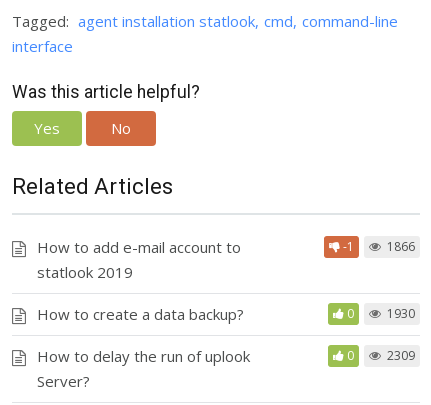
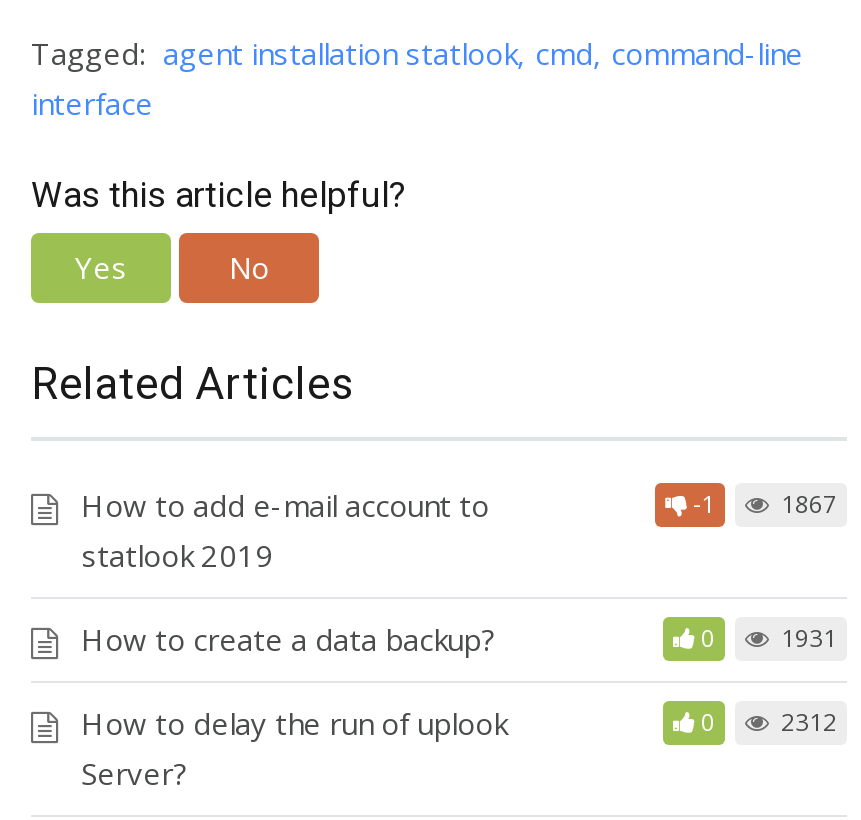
[343,238,415,255] -1 1866 -> [693,487,837,521] -1 1867
[347,305,415,322] 0 1930 -> [701,621,837,655] 0 1931
[347,347,415,364] 0 2309 -> [701,705,837,739] 0 2312

